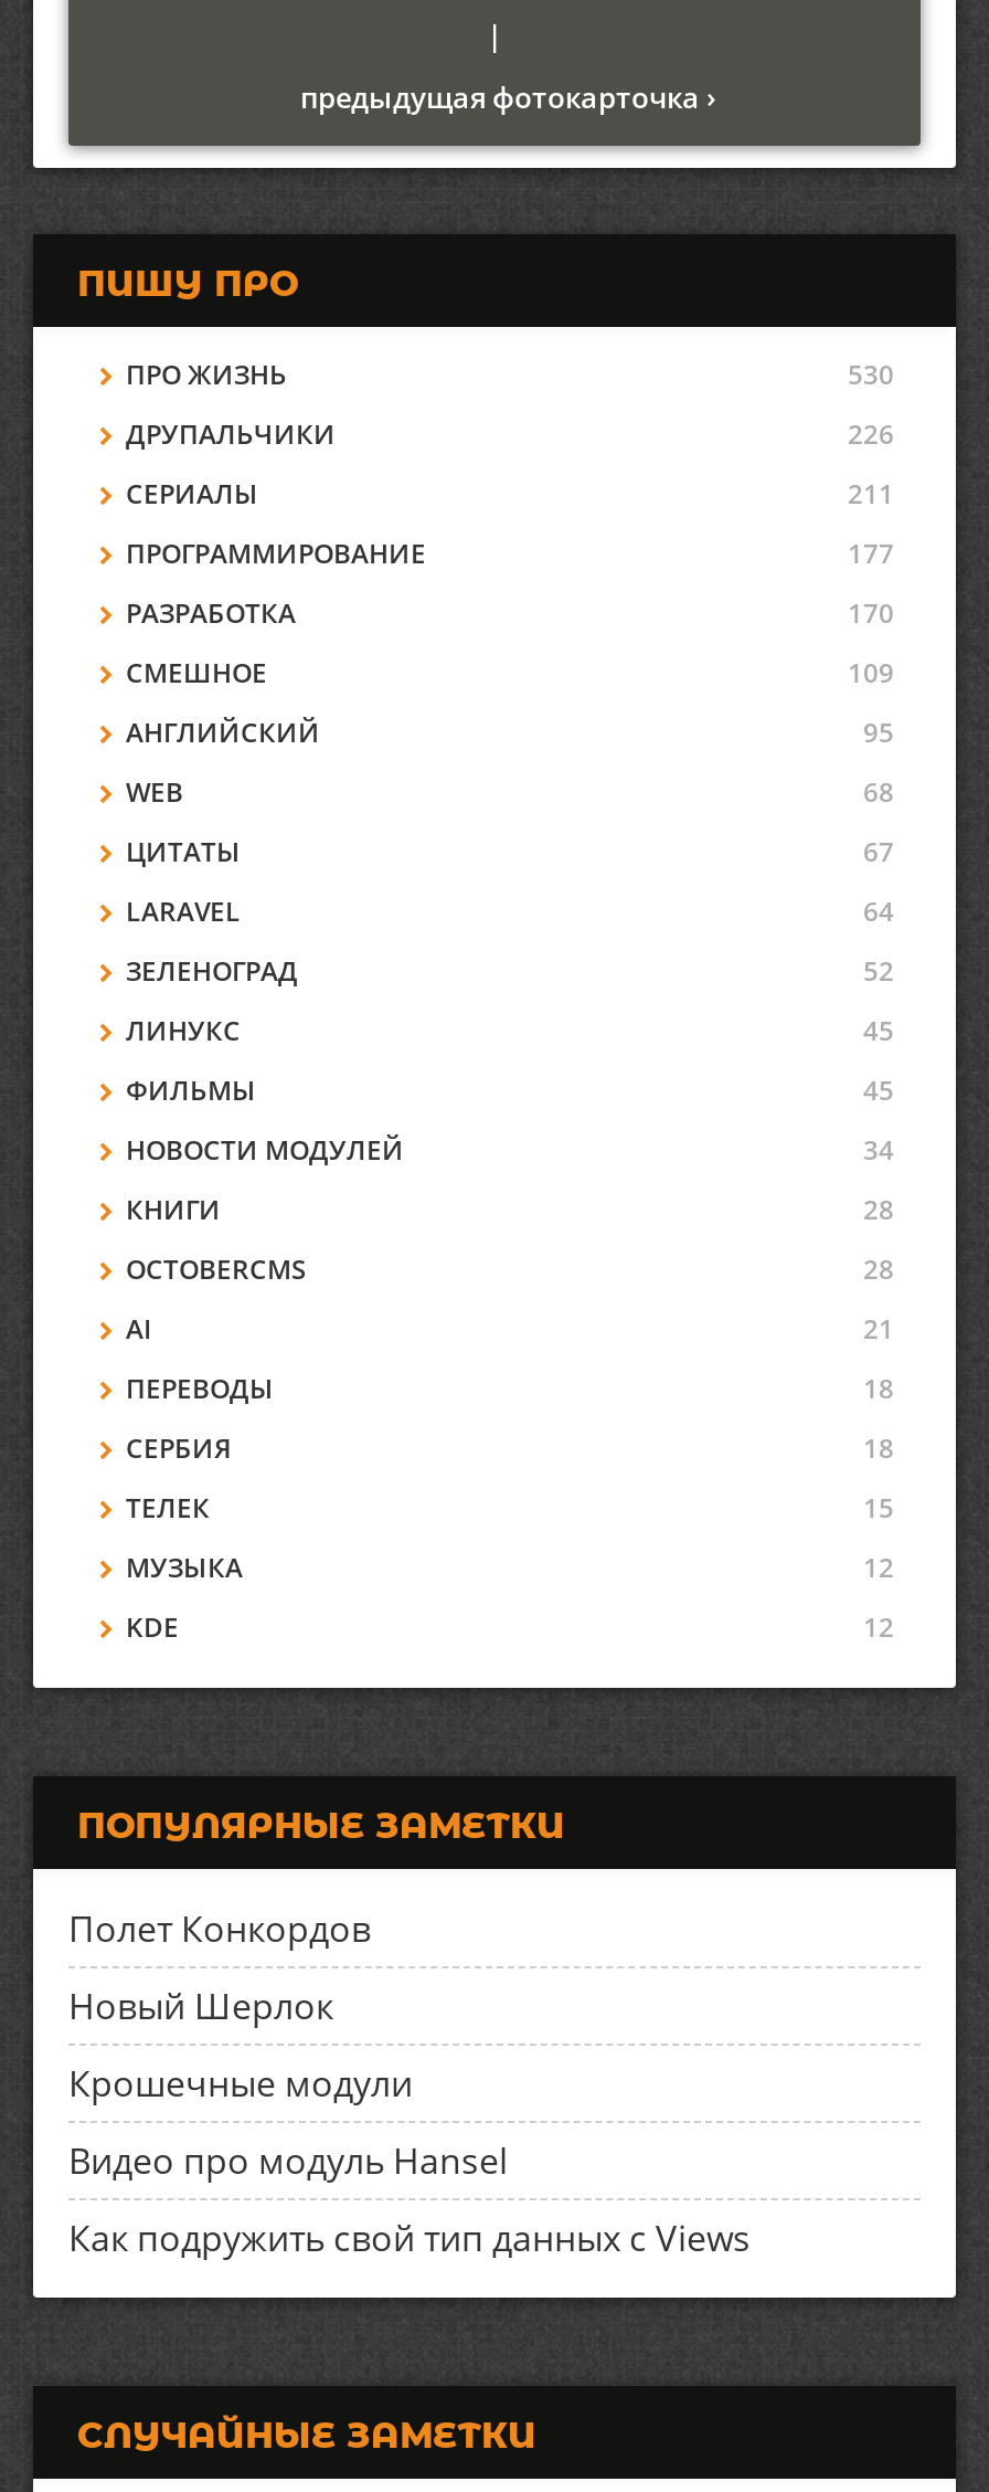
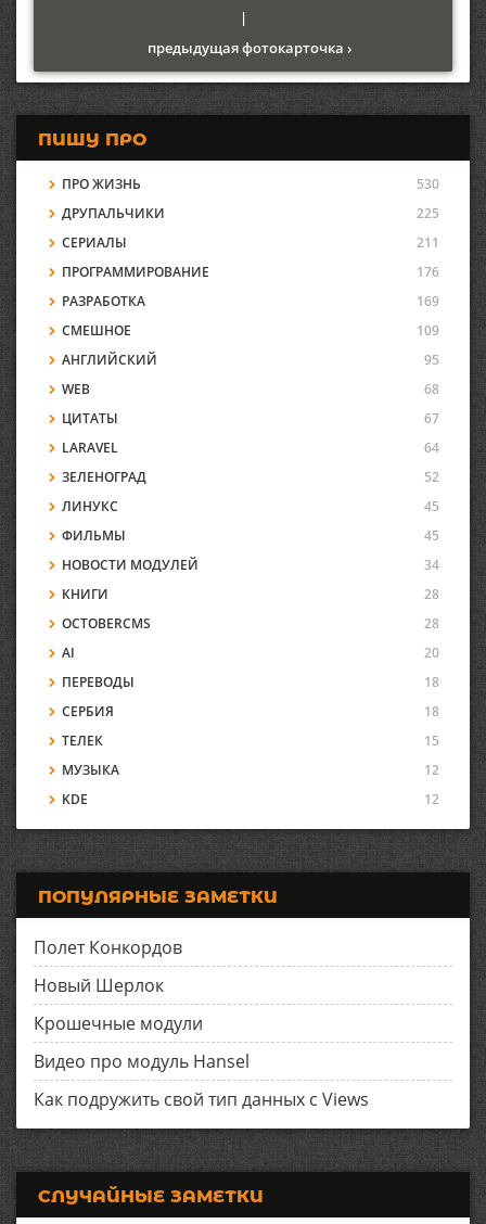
[848,416,894,454] 226 -> [417,204,439,223] 225
[848,536,894,573] 177 -> [417,263,439,281] 176
[848,595,894,633] 170 -> [417,292,439,311] 169
[863,1311,894,1349] 21 -> [424,644,439,662] 20

